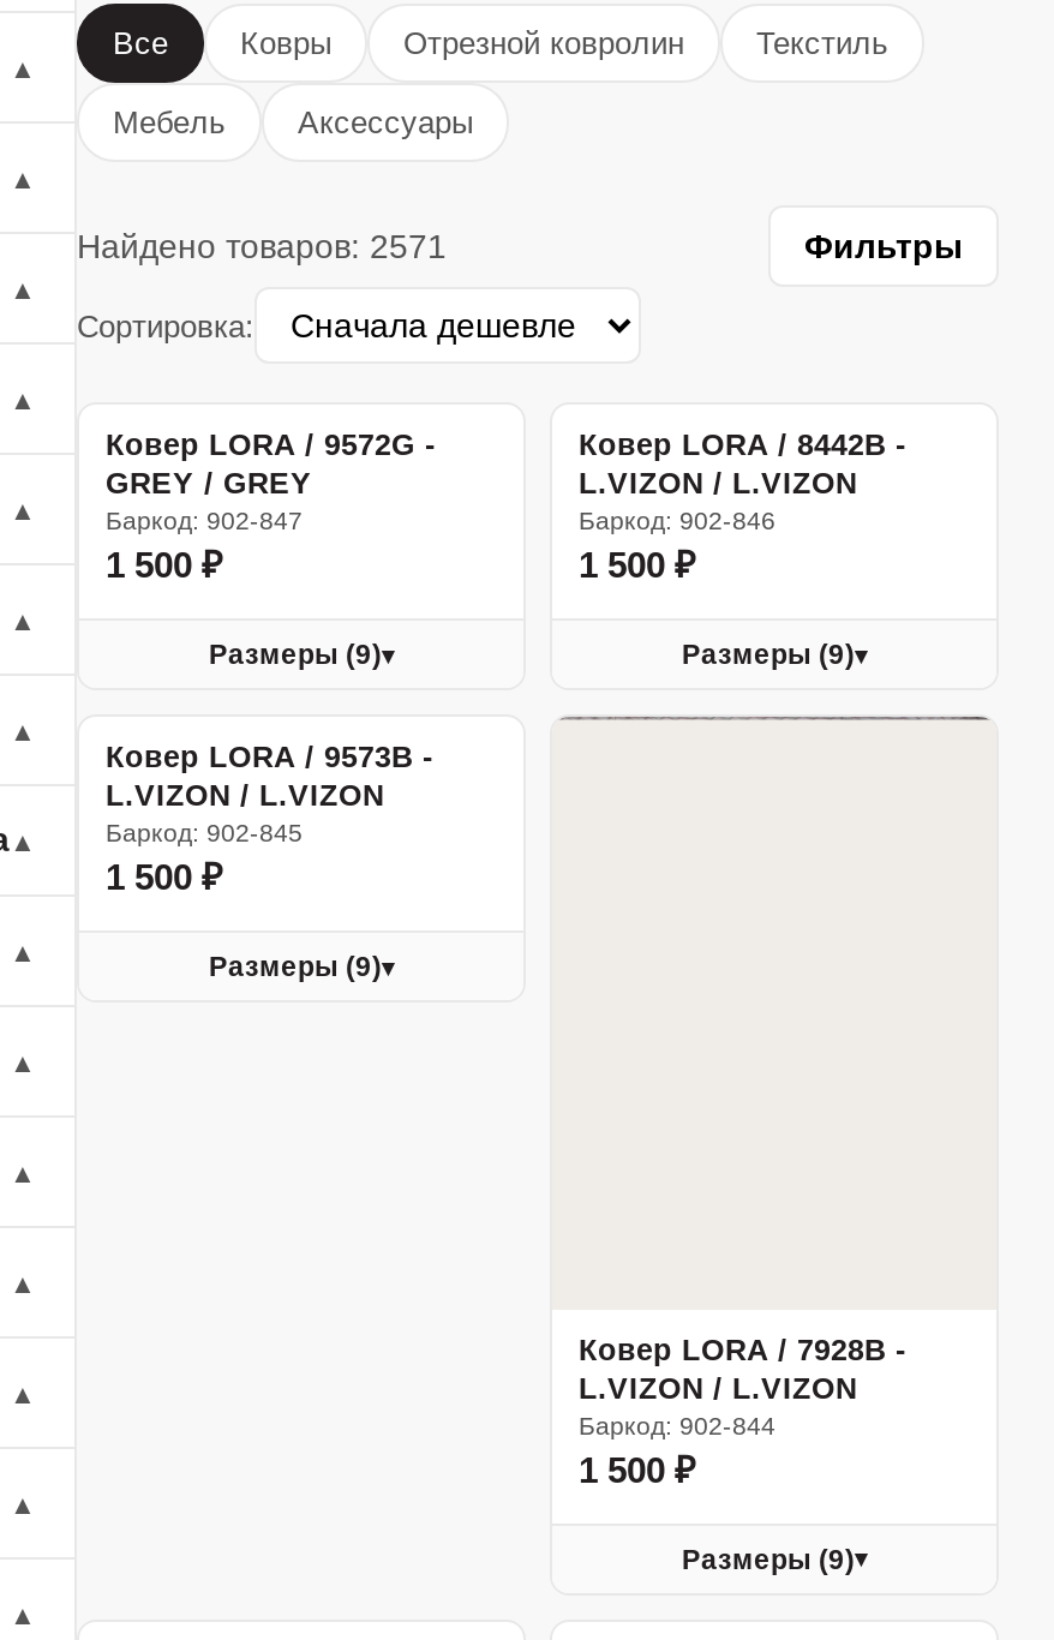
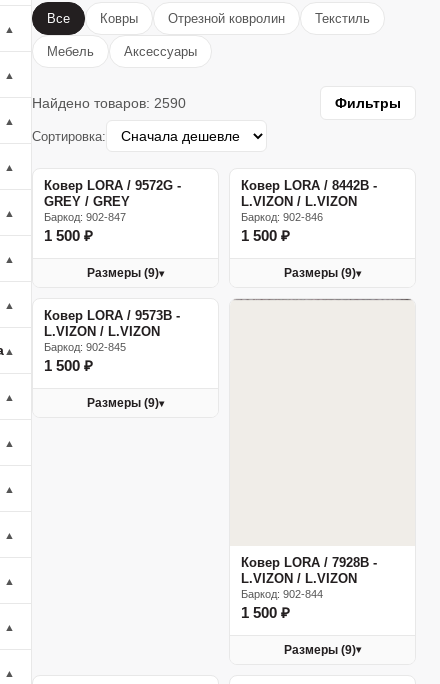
[77,226,447,264] Найдено товаров: 2571 -> [32,94,186,110] Найдено товаров: 2590

